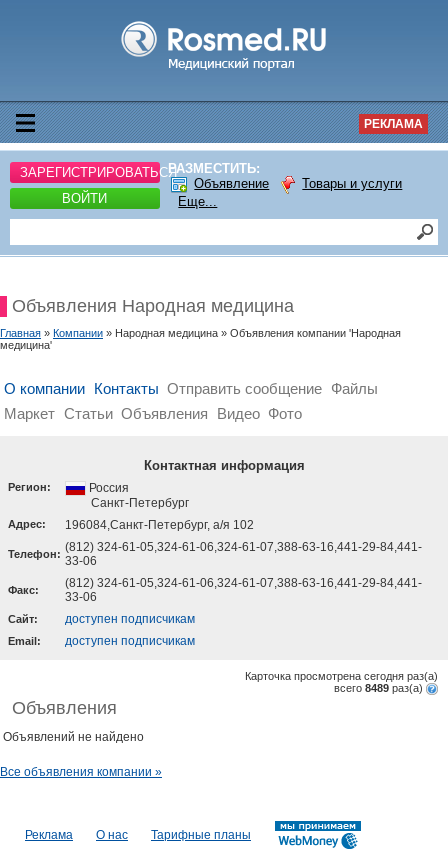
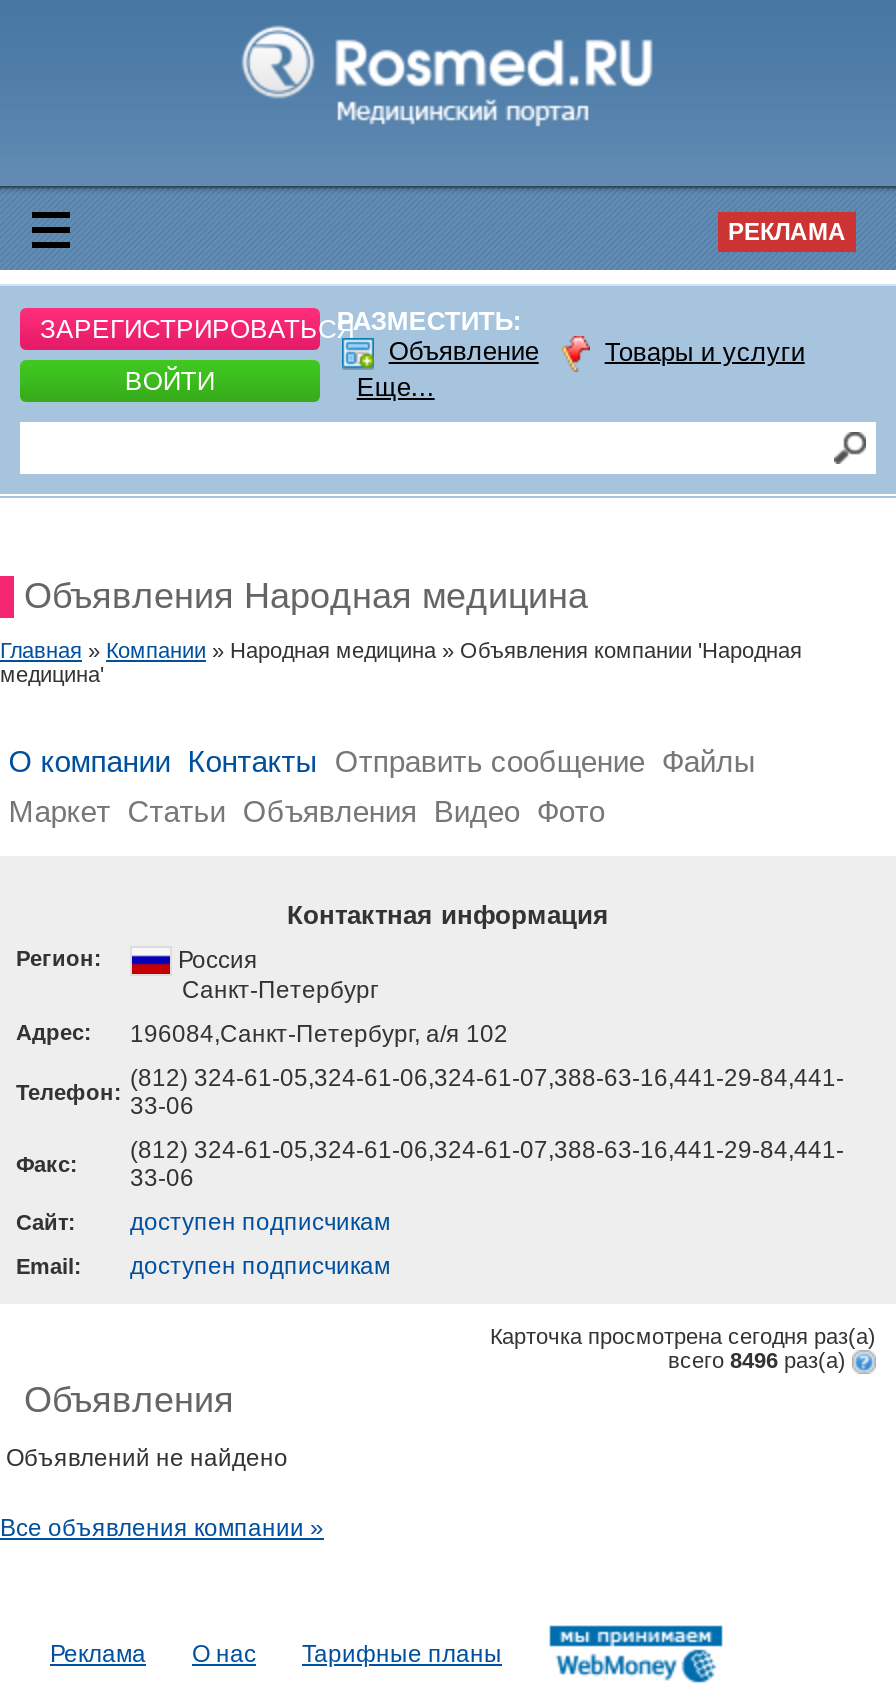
[334,682,426,694] всего 8489 раз(a) -> [668,1348,852,1372] всего 8496 раз(a)

